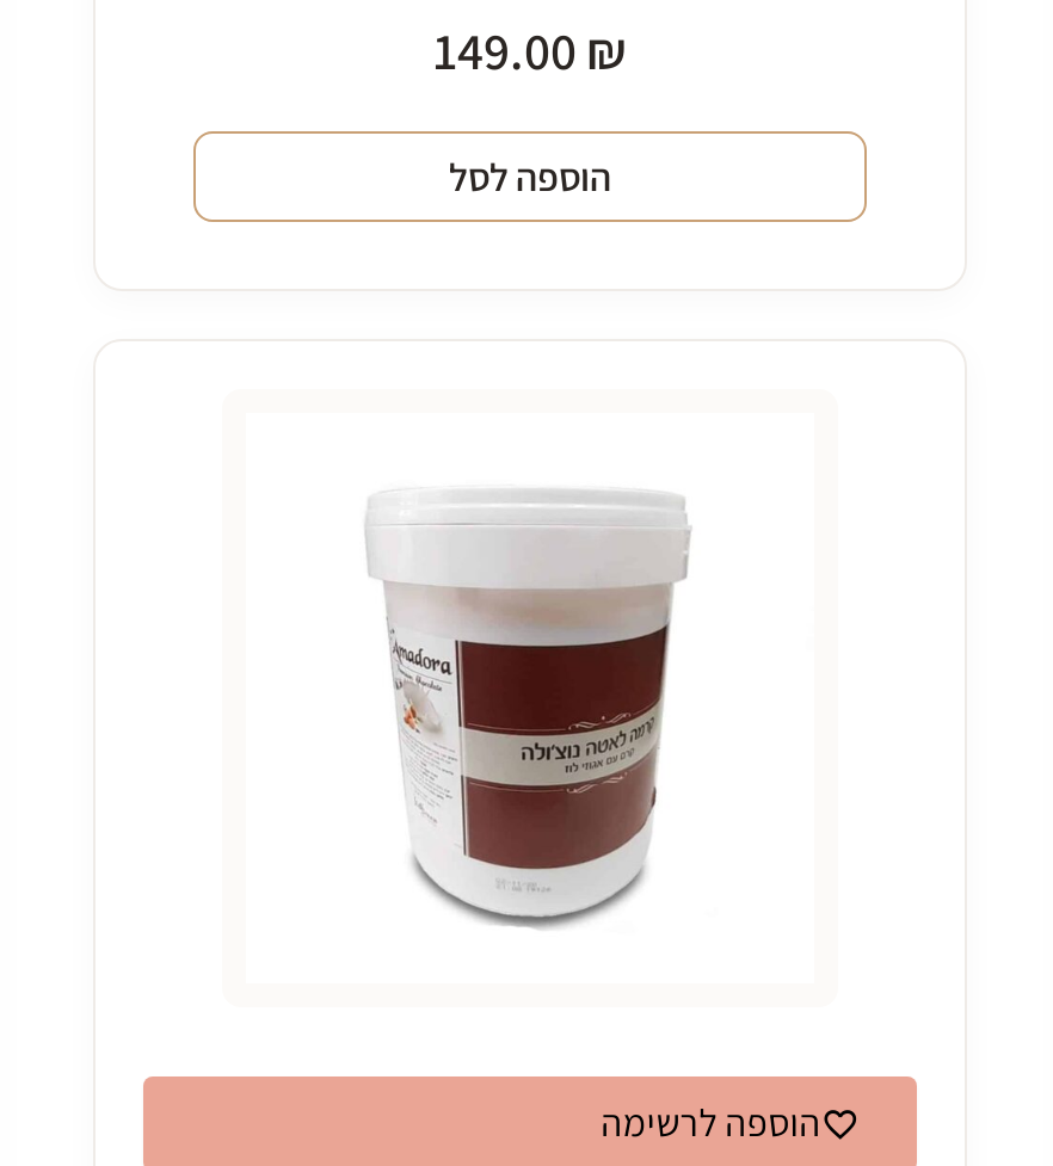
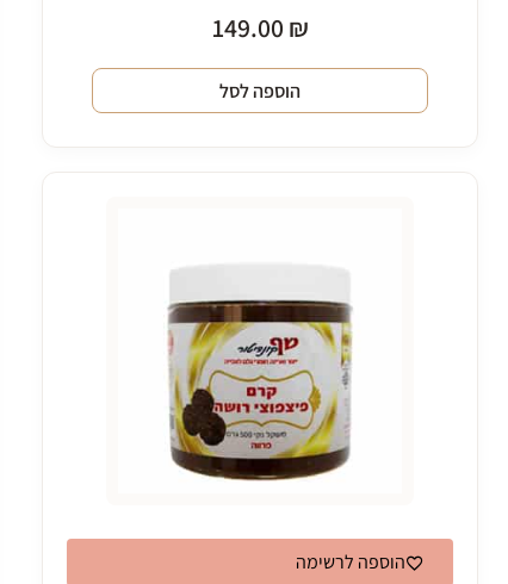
[346,491,714,958] [image] -> [167,248,353,482] [image]

